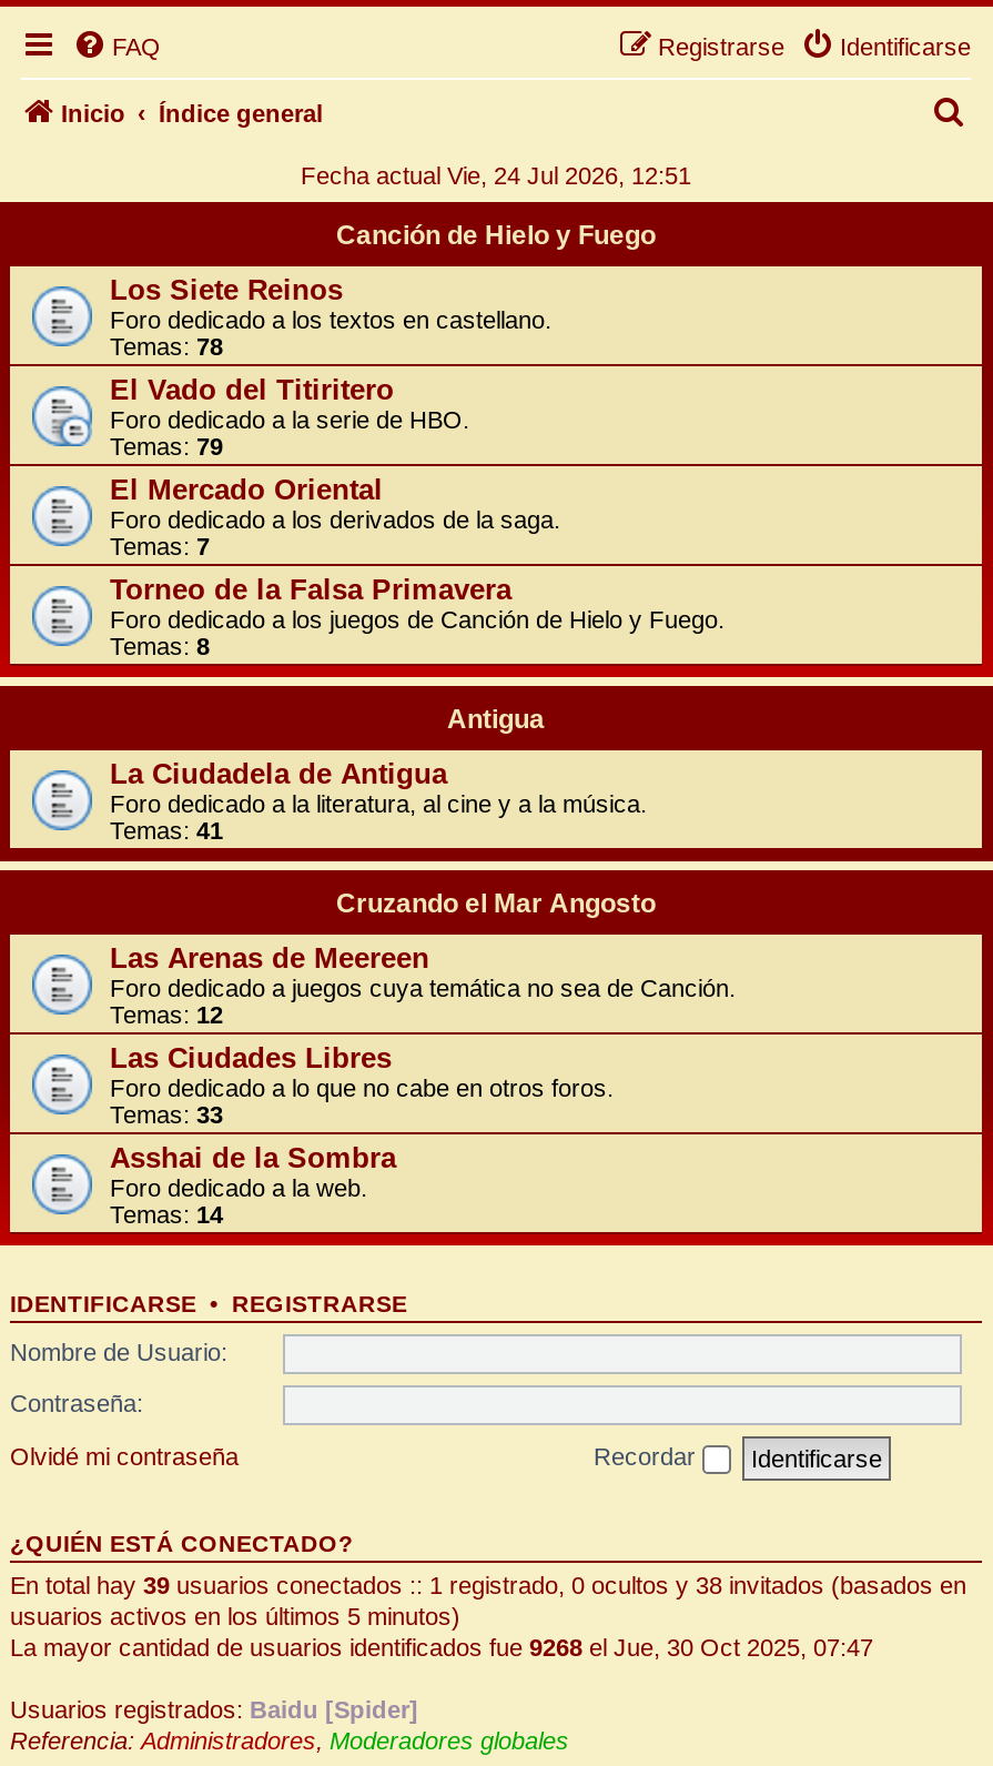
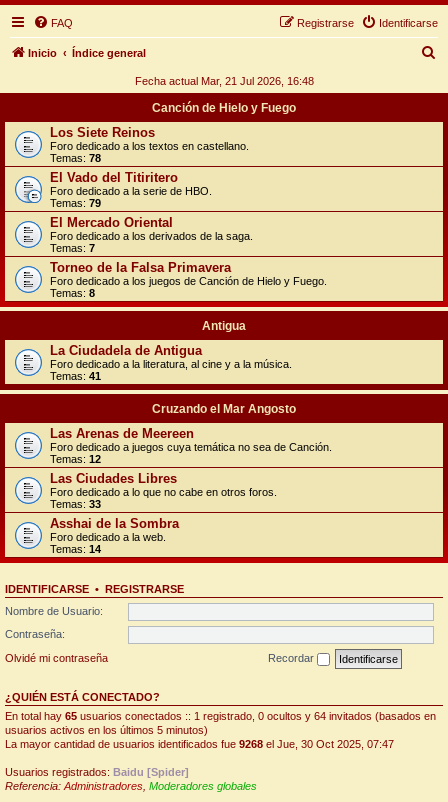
[301,162,691,189] Fecha actual Vie, 24 Jul 2026, 12:51 -> [134,75,313,87] Fecha actual Mar, 21 Jul 2026, 16:48
[10,1571,966,1597] En total hay 39 usuarios conectados :: 1 registrado, 0 ocultos y 38 invitados (basados en -> [5,709,436,721] En total hay 65 usuarios conectados :: 1 registrado, 0 ocultos y 64 invitados (basados en

